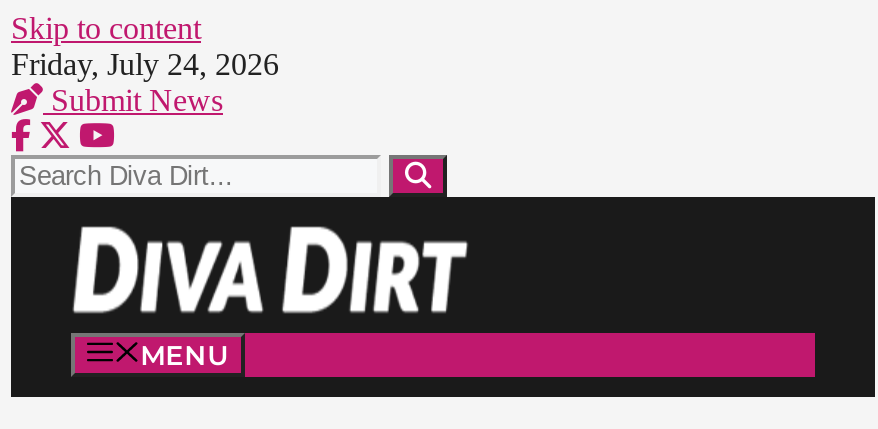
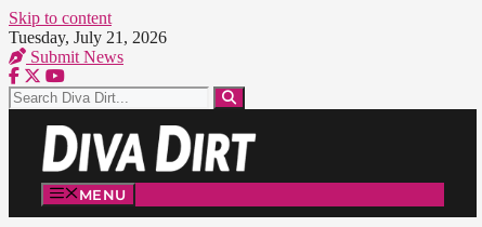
[11,47,279,81] Friday, July 24, 2026 -> [9,28,167,46] Tuesday, July 21, 2026

